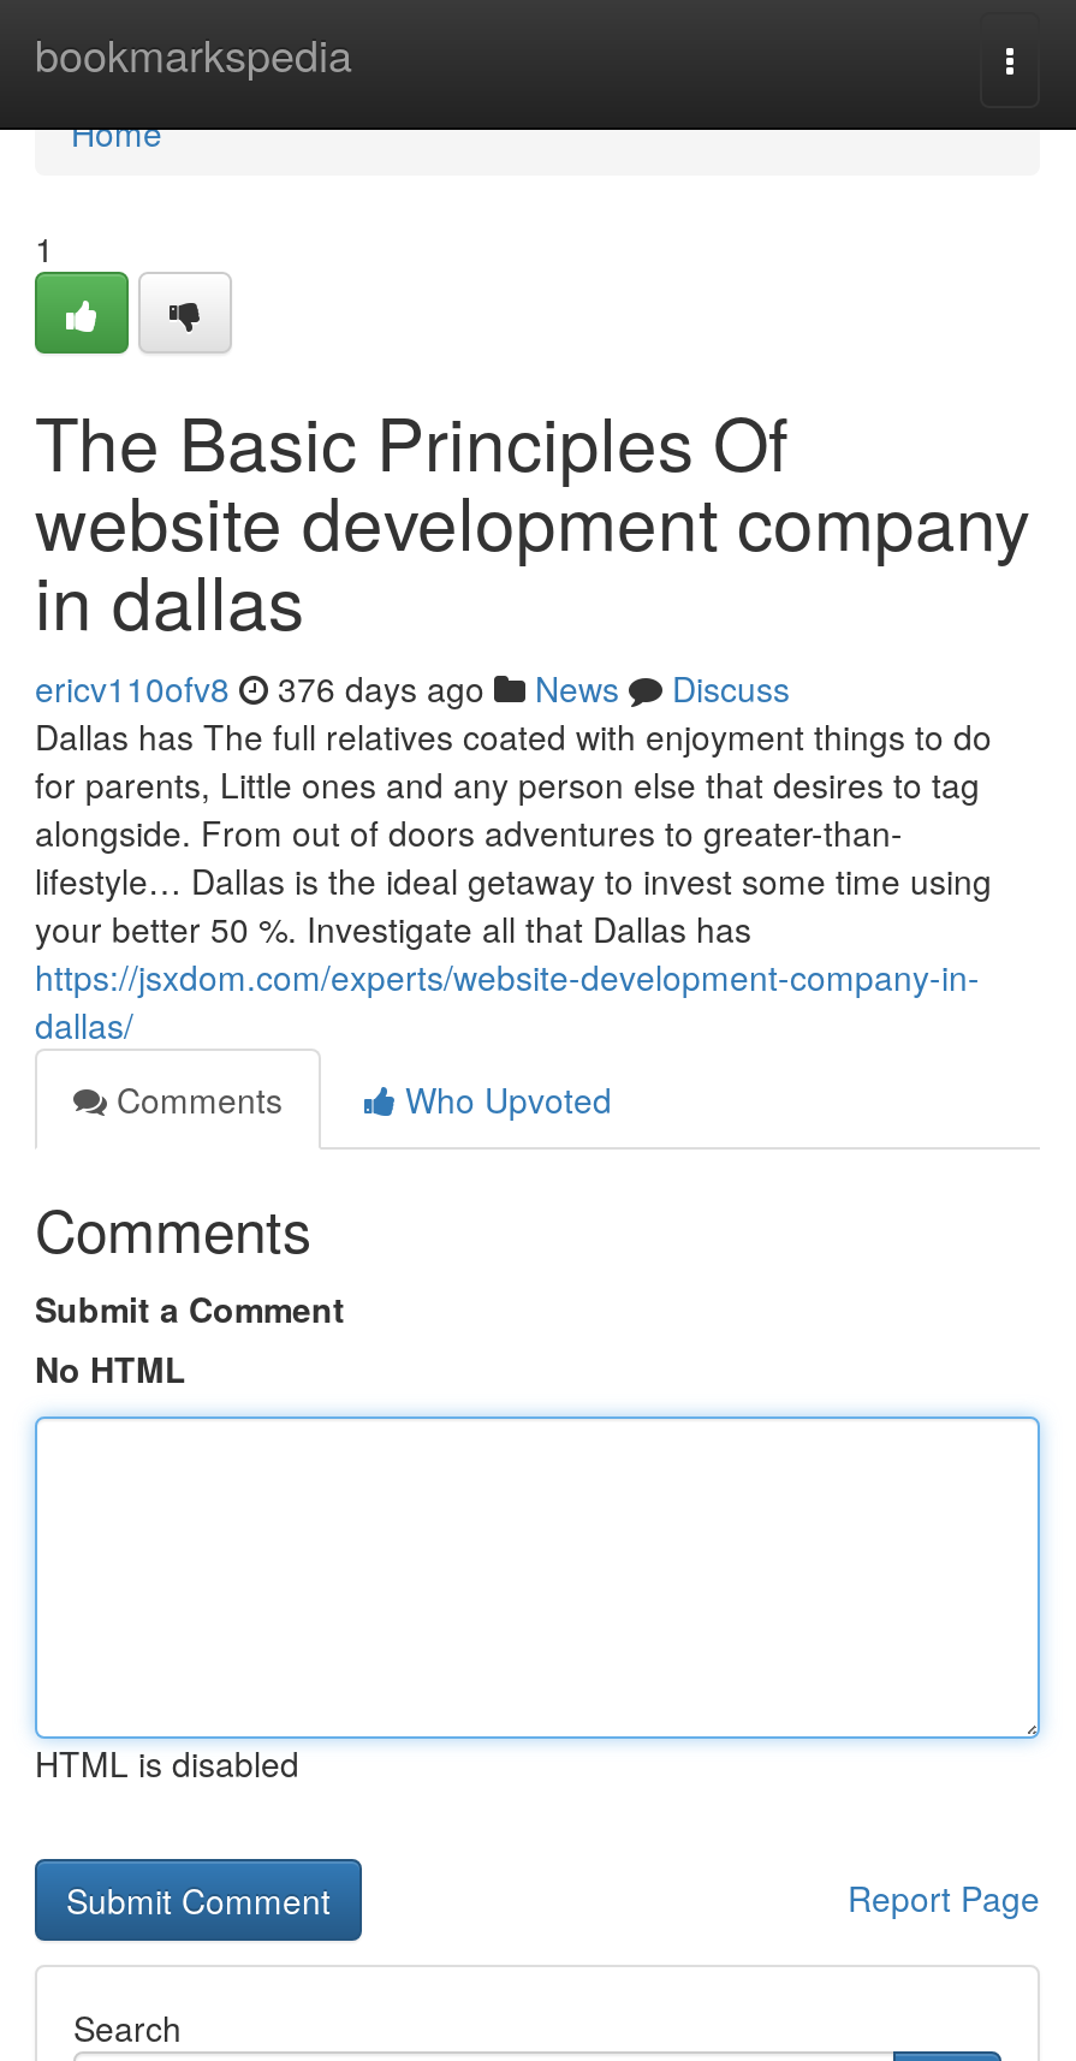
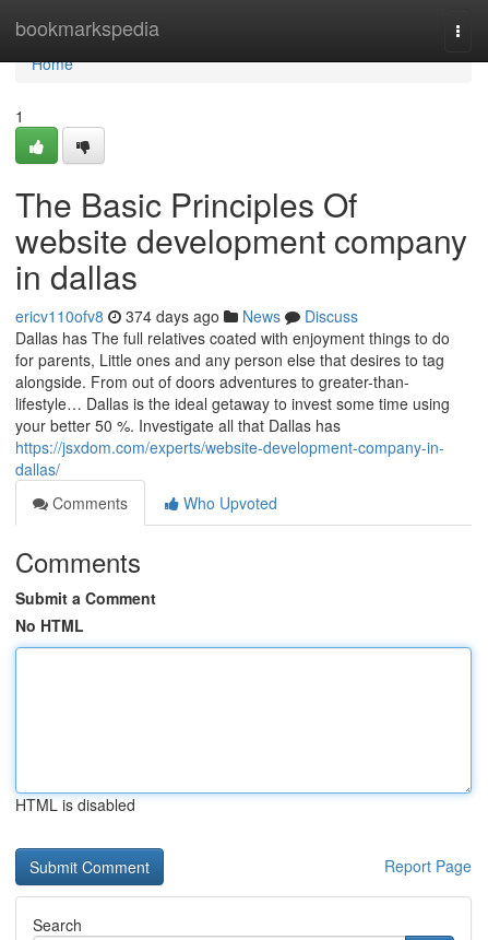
[35,664,790,712] ericv110ofv8 376 days ago News Discuss -> [15,305,358,327] ericv110ofv8 374 days ago News Discuss

